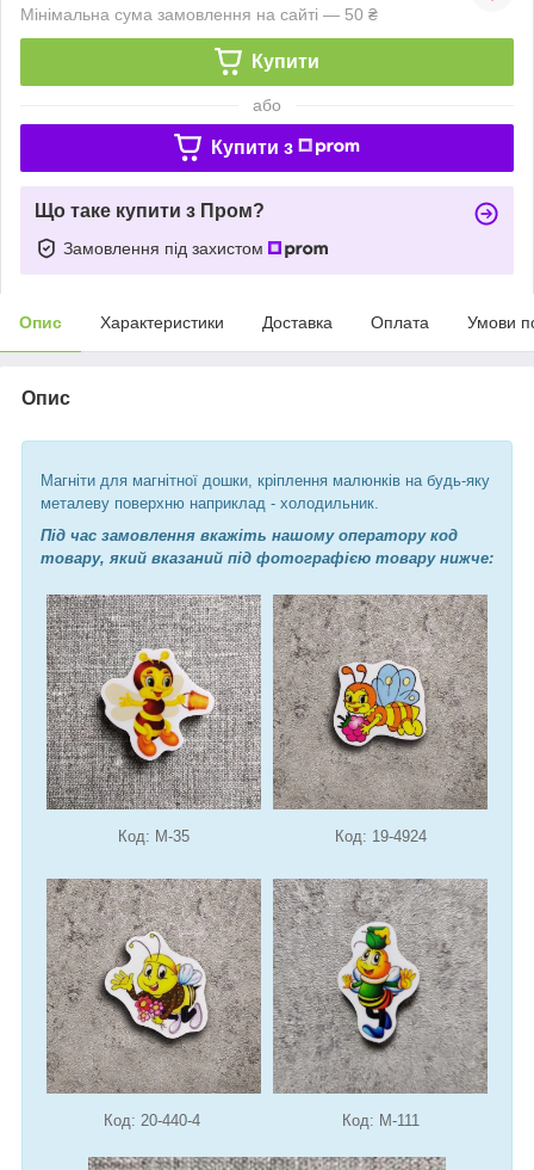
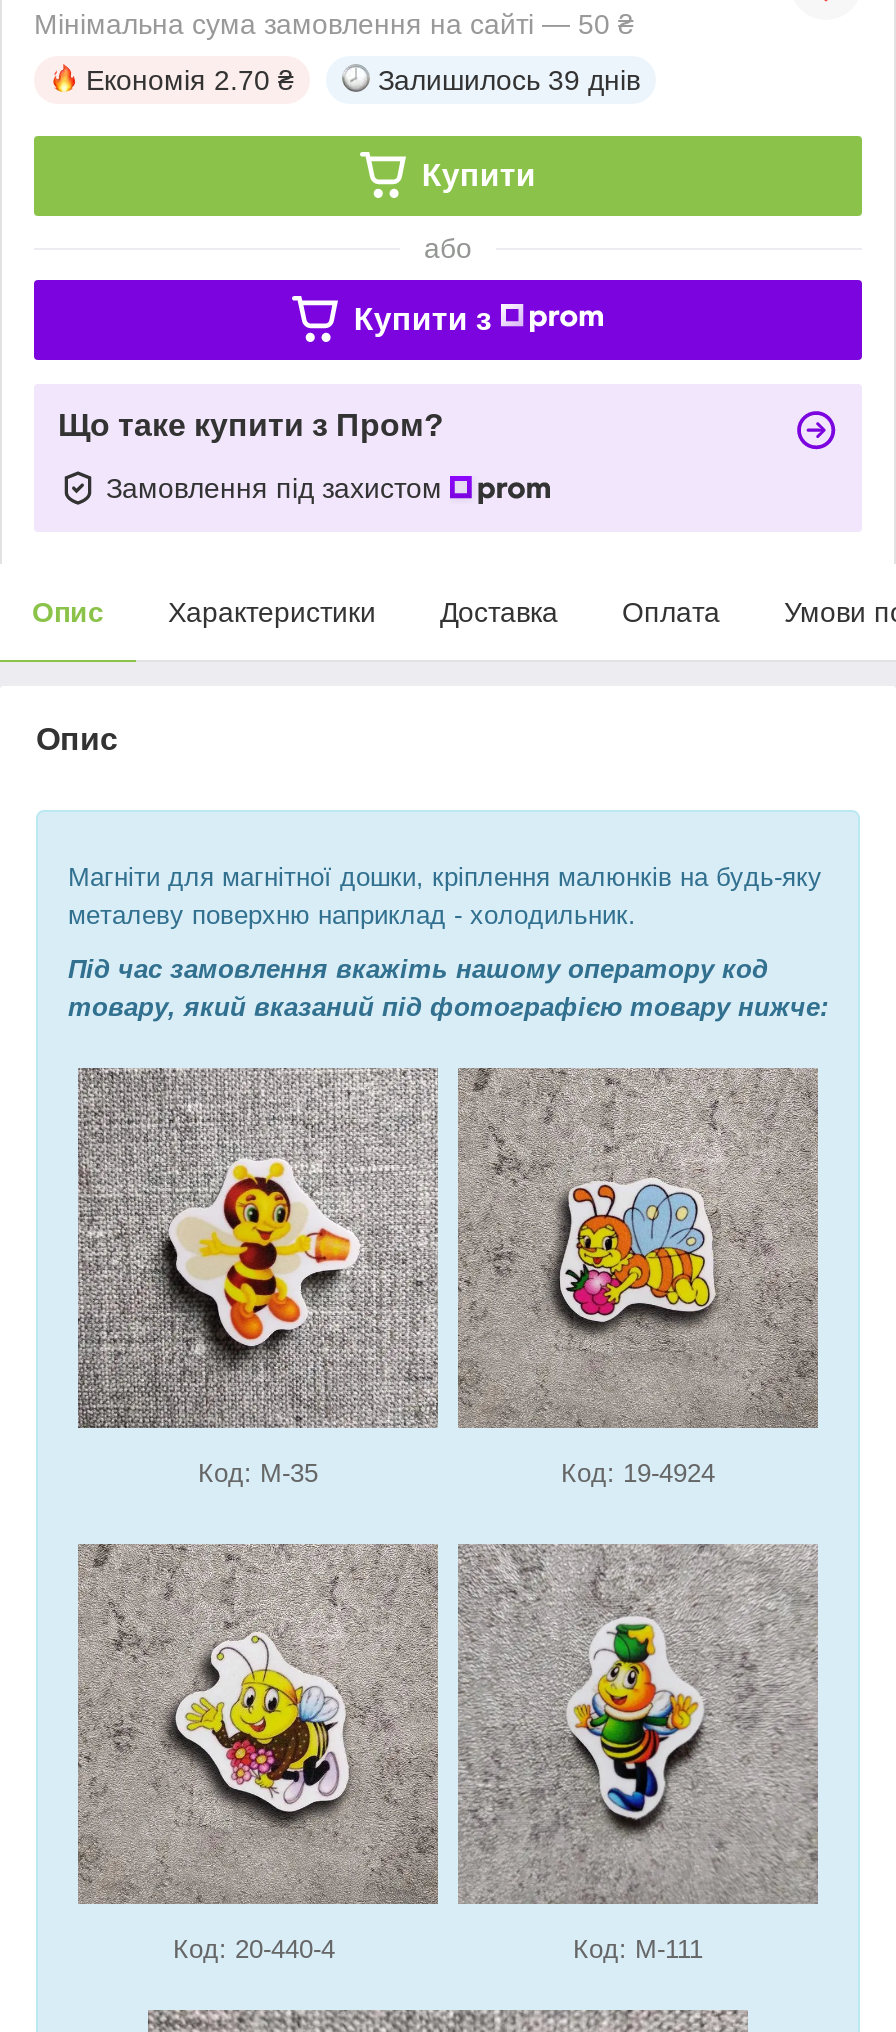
none -> [86,64,640,96] Економія 2.70 ₴ | Залишилось 39 днів

